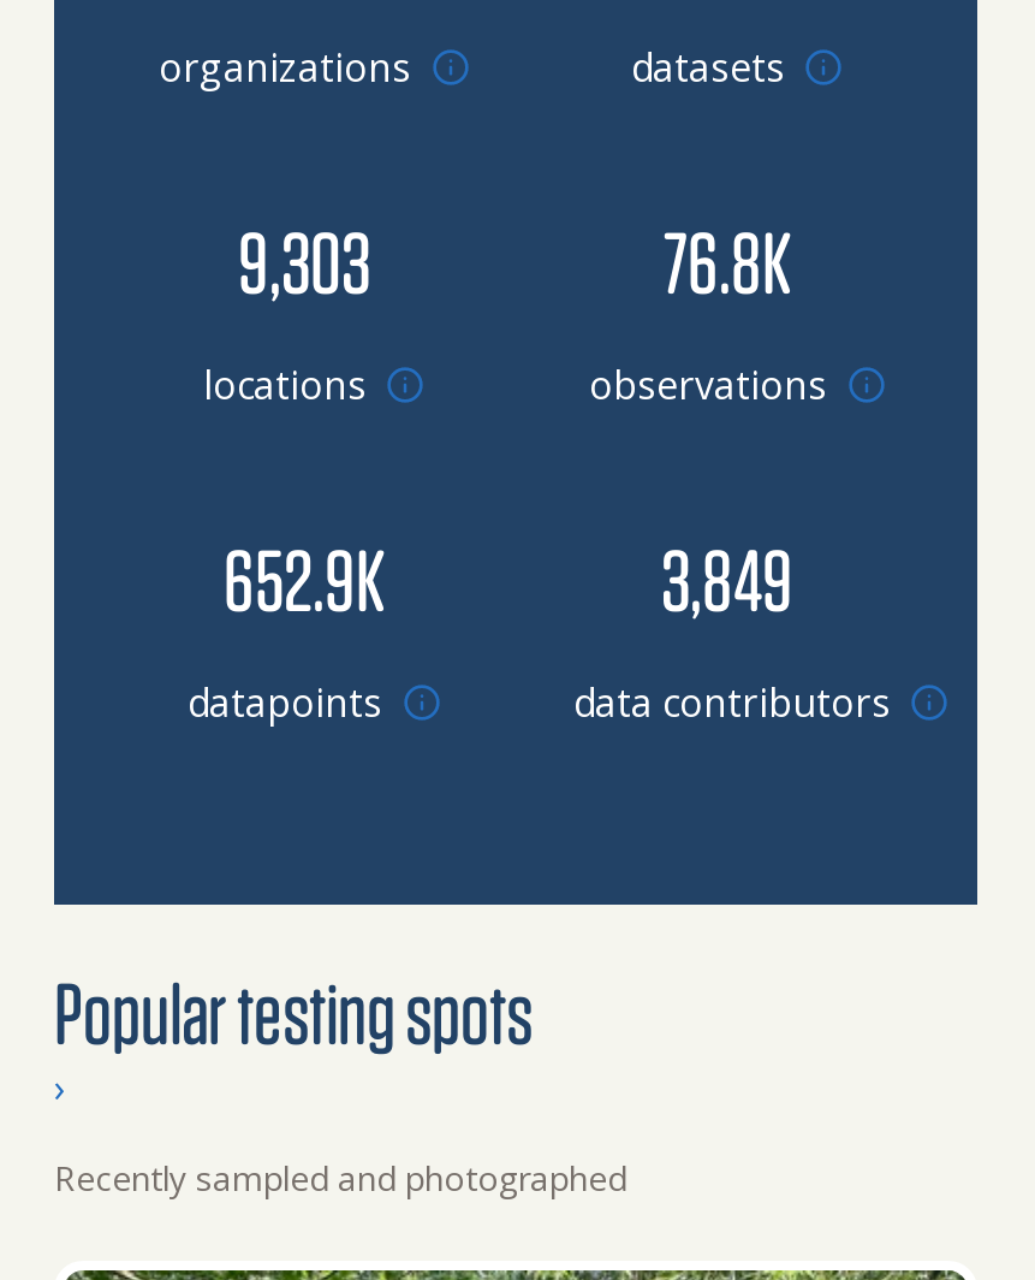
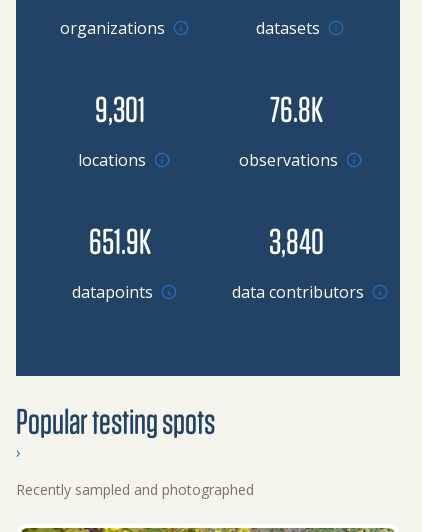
[238,208,370,309] 9,303 -> [95,87,145,129] 9,301
[224,526,385,627] 652.9K -> [89,219,151,261] 651.9K
[661,526,793,627] 3,849 -> [268,219,323,261] 3,840

